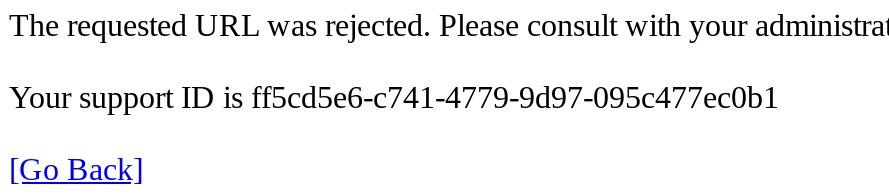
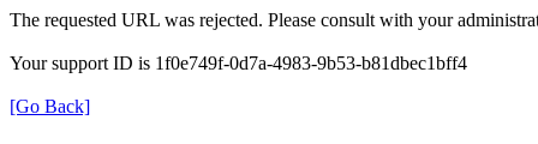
[9,80,779,114] Your support ID is ff5cd5e6-c741-4779-9d97-095c477ec0b1 -> [10,53,467,73] Your support ID is 1f0e749f-0d7a-4983-9b53-b81dbec1bff4

